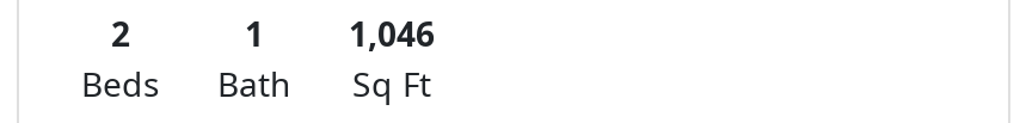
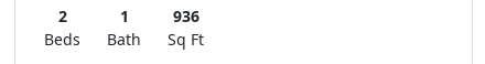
[349,11,435,56] 1,046 -> [173,6,199,26] 936

